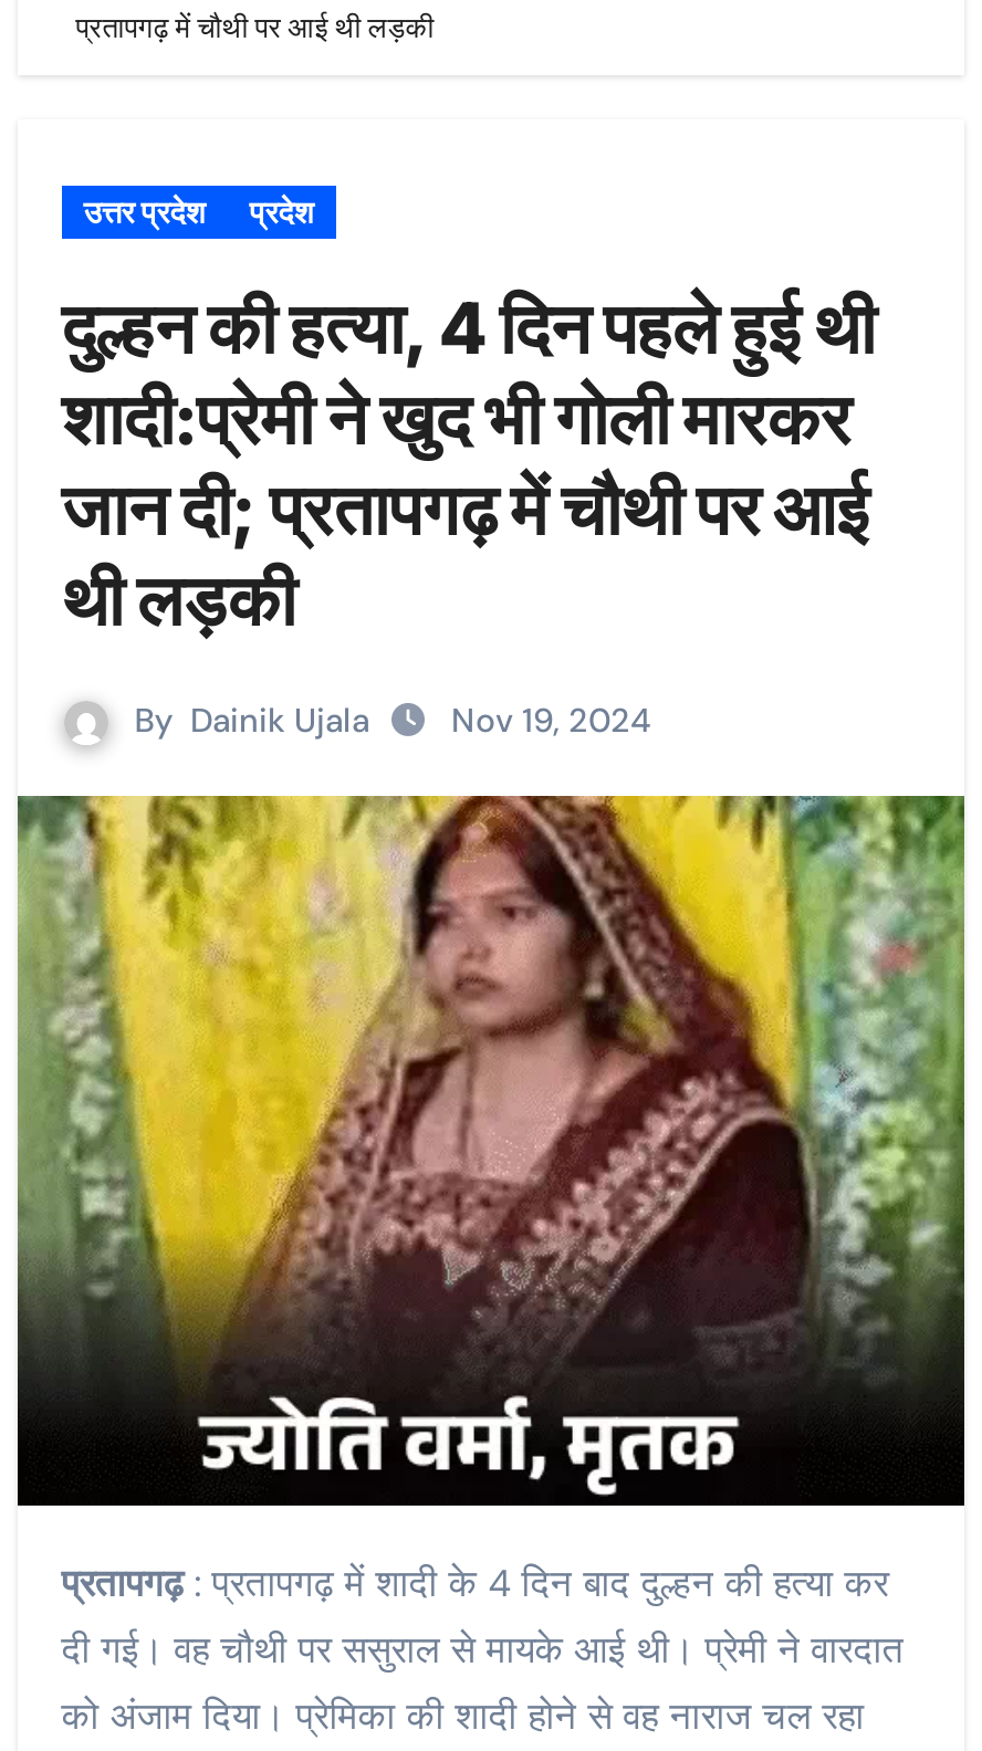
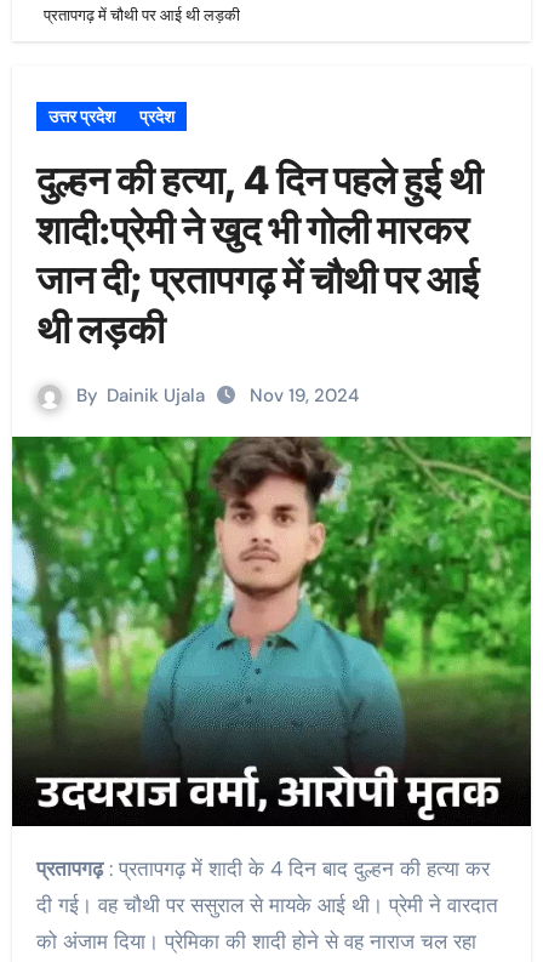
[15,794,967,1364] [image] -> [11,436,532,748] [image]
[62,1393,909,1497] [image] -> [34,764,502,821] [image]

